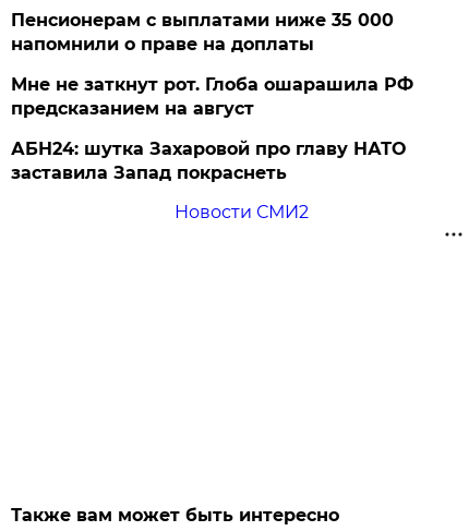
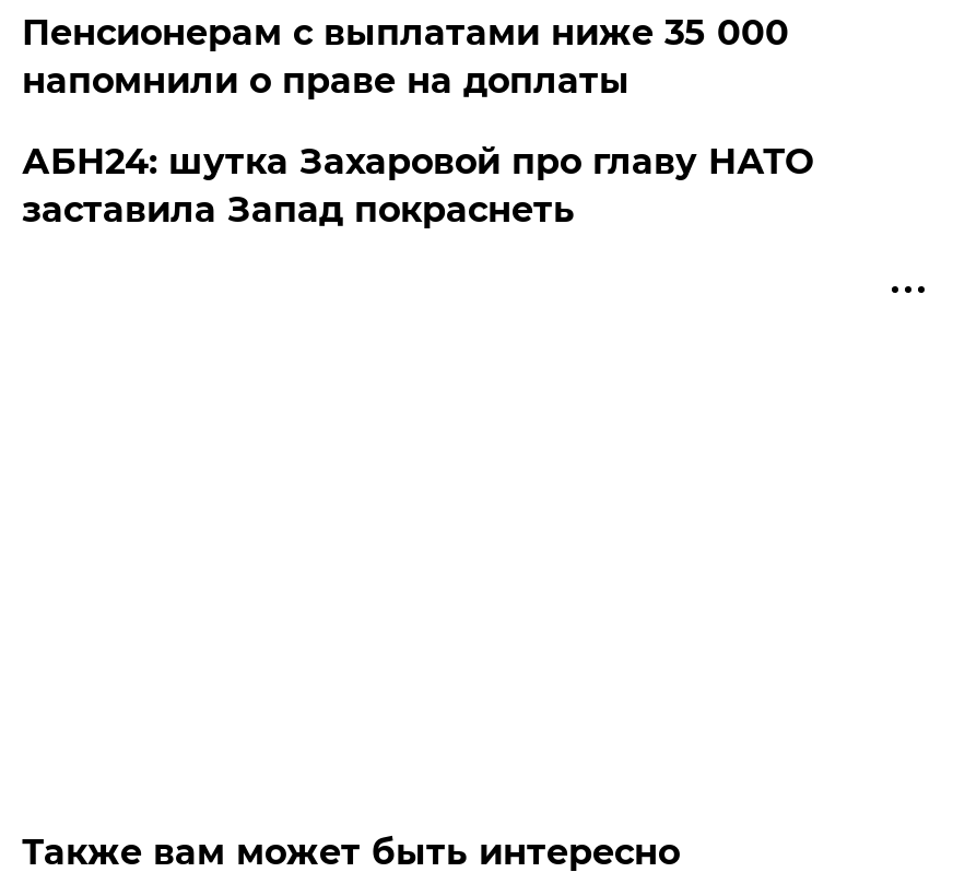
[11,74,414,119] Мне не заткнут рот. Глоба ошарашила РФ | предсказанием на август -> none
[174,202,308,222] Новости СМИ2 -> none

